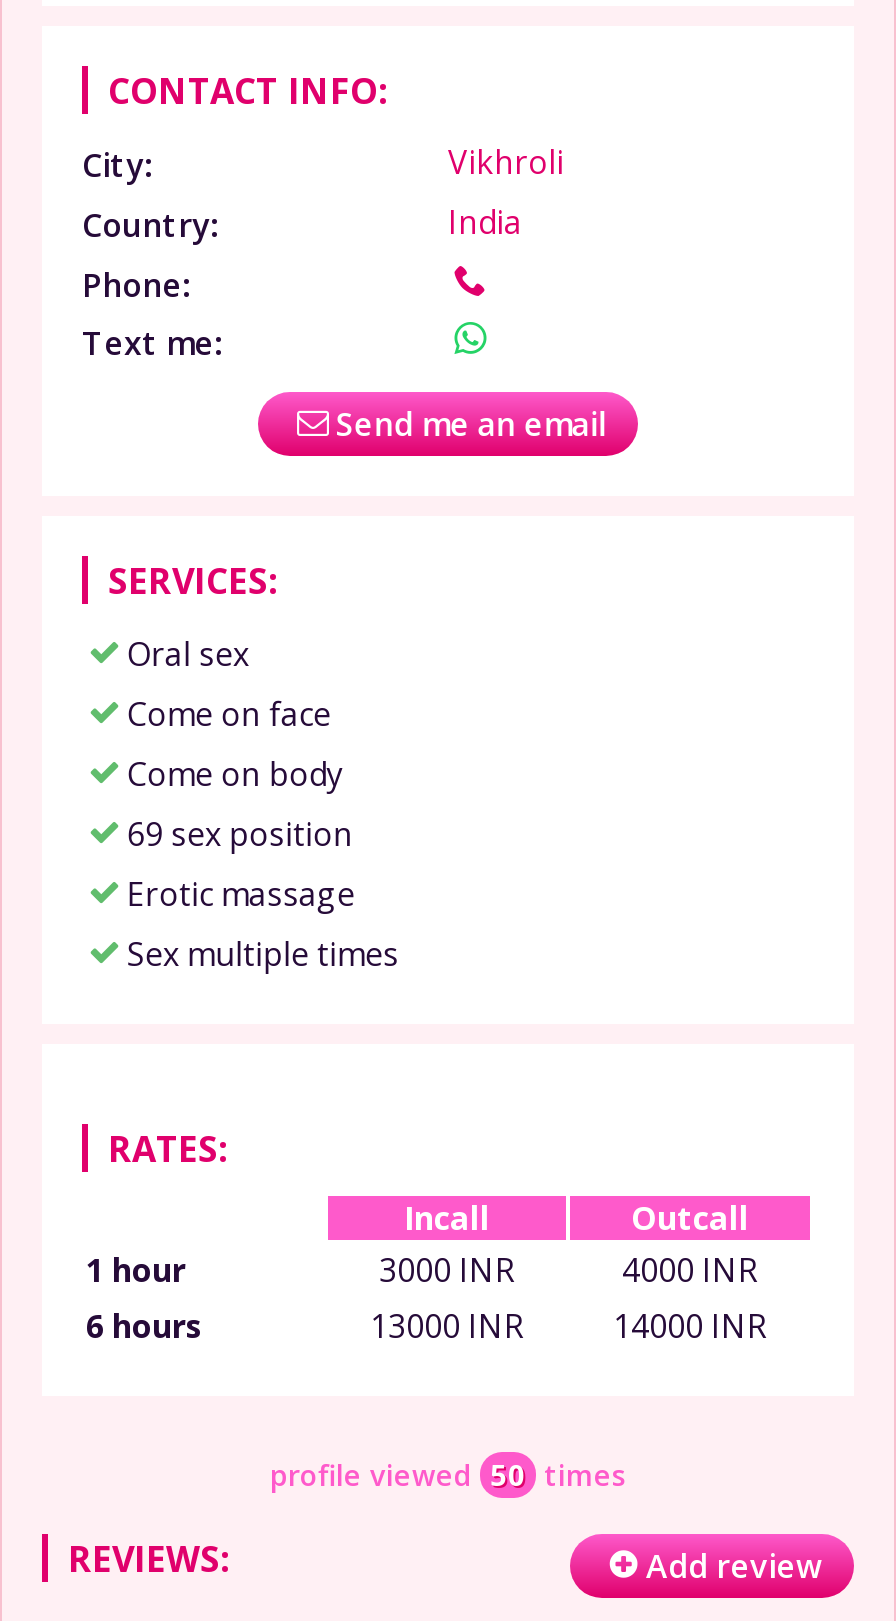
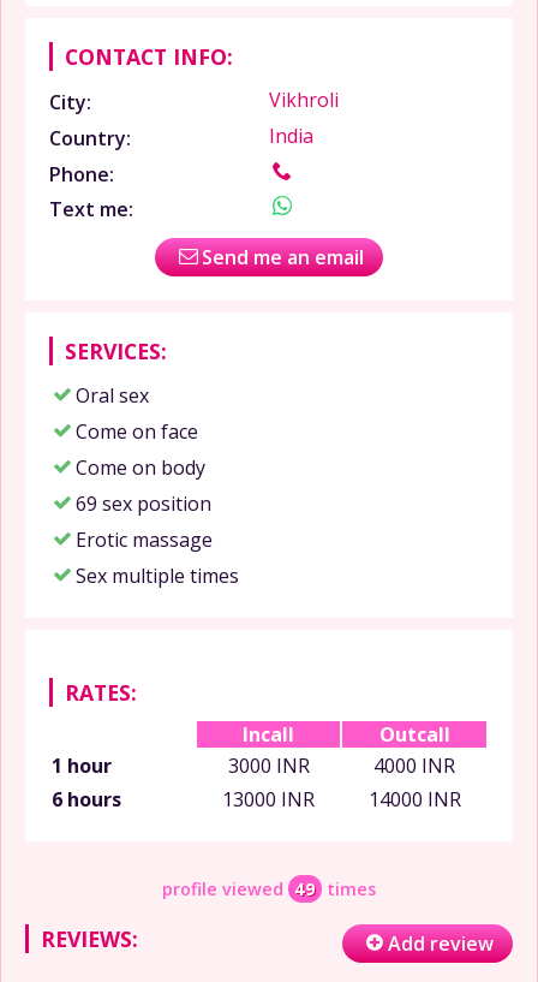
[270,1456,626,1494] profile viewed 50 times -> [162,877,376,900] profile viewed 49 times

